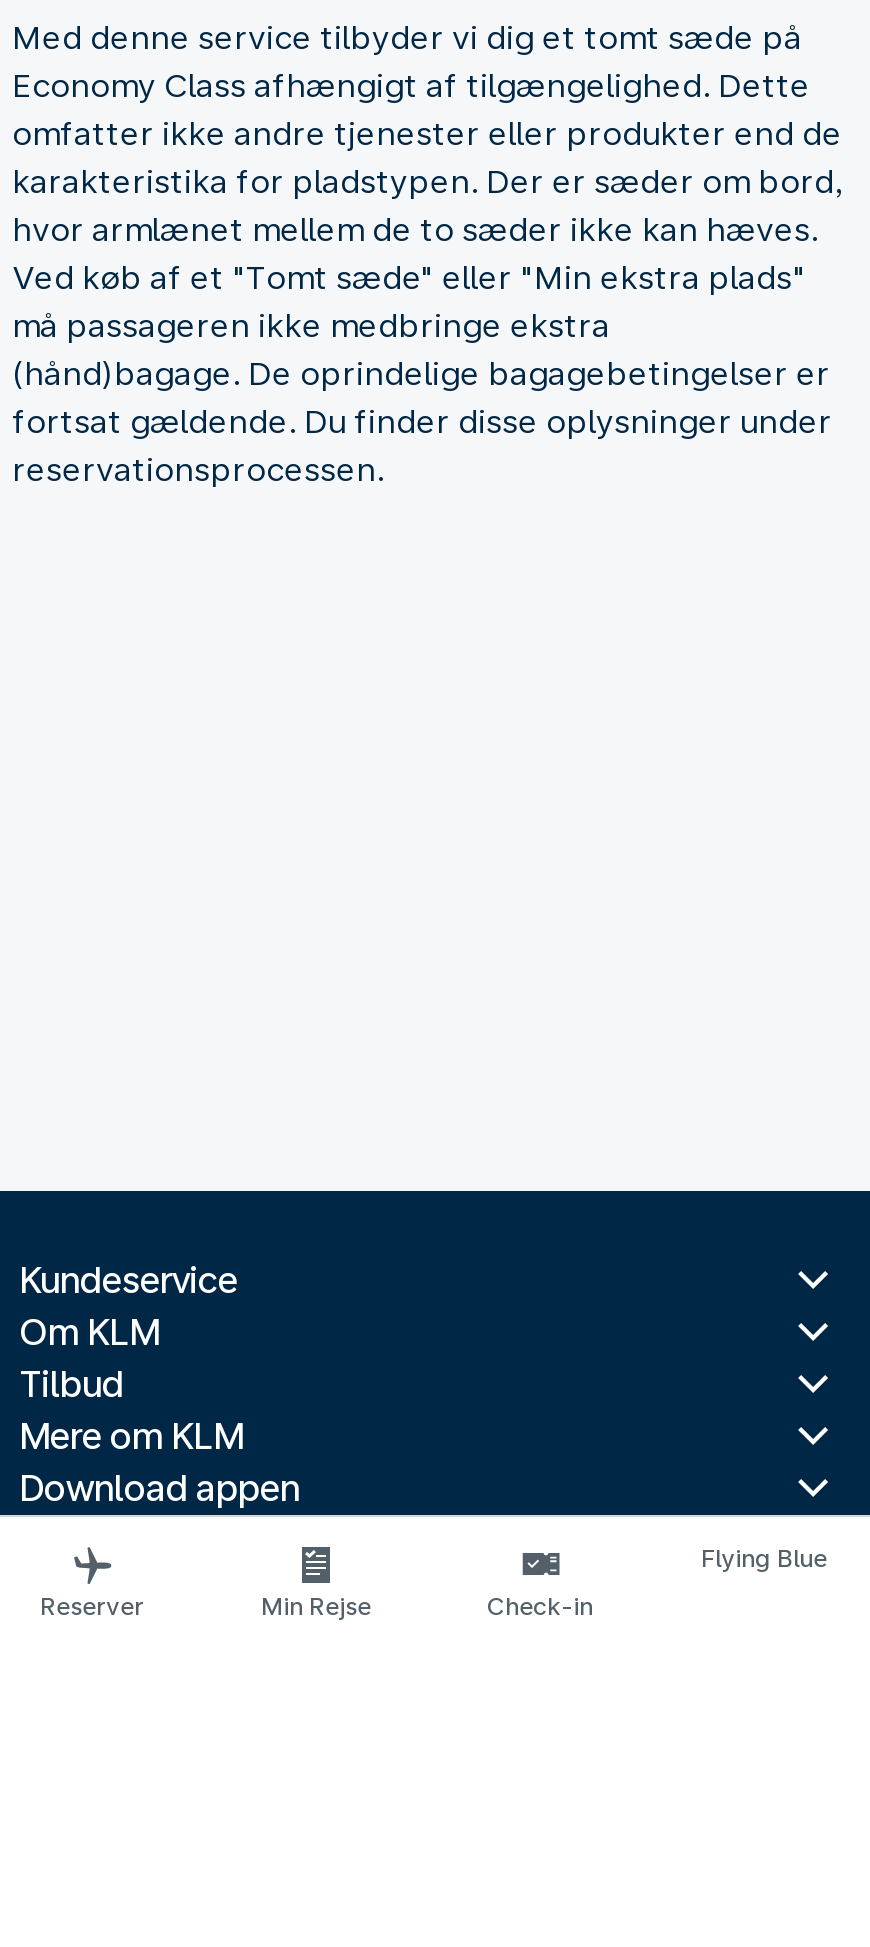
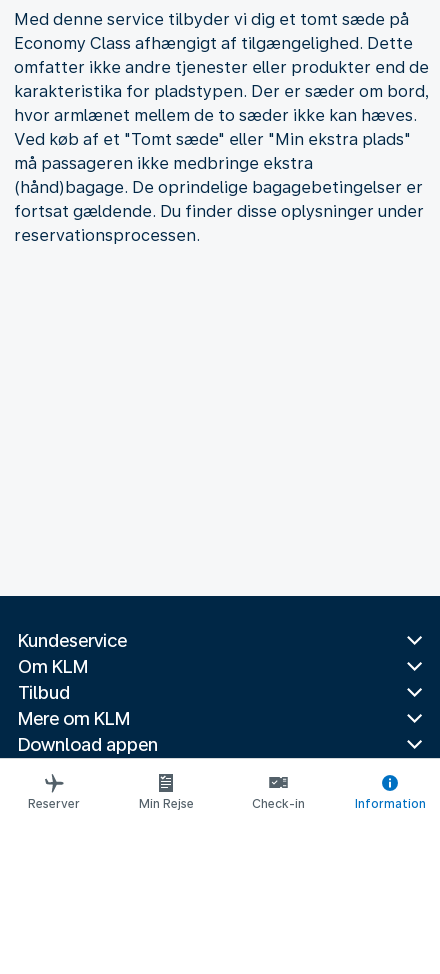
[701,1545,827,1573] Flying Blue -> [354,797,425,811] Information

